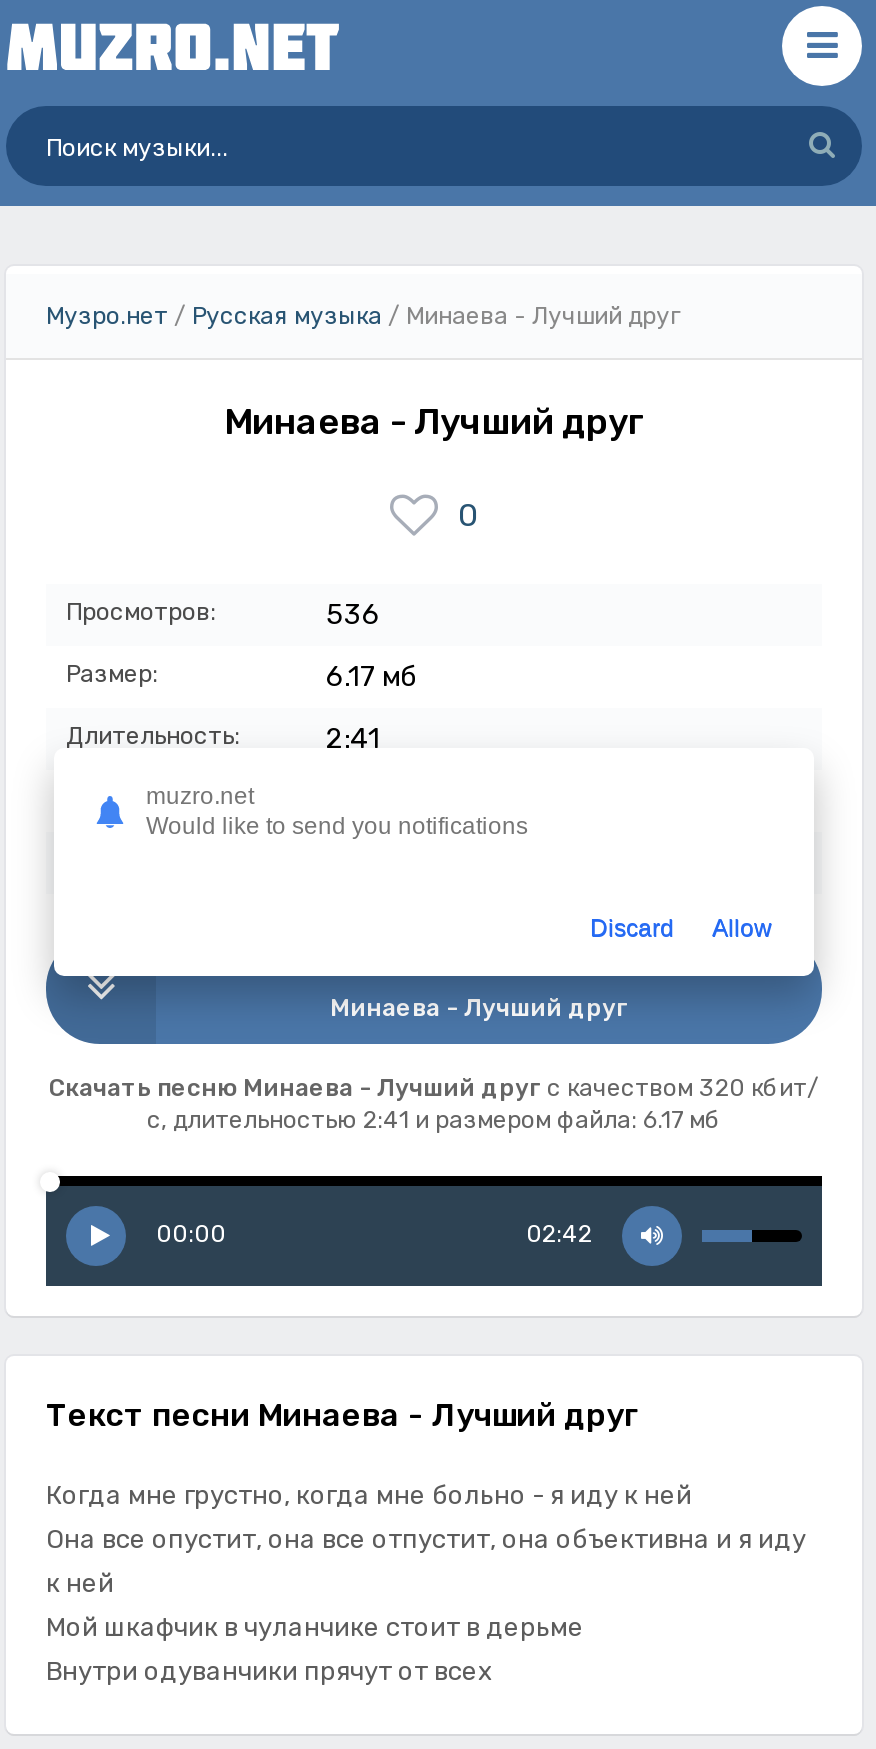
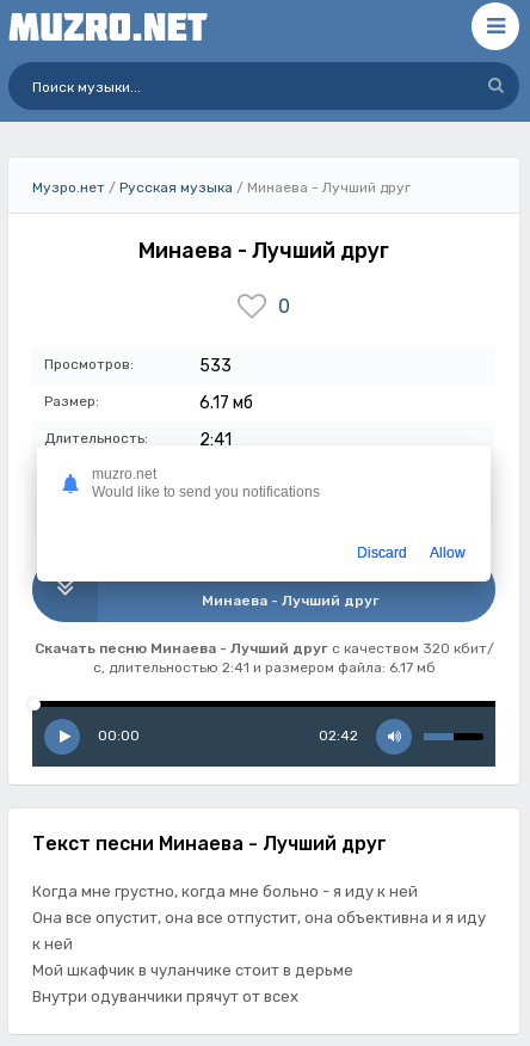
[326,598,380,632] 536 -> [199,356,232,376] 533

